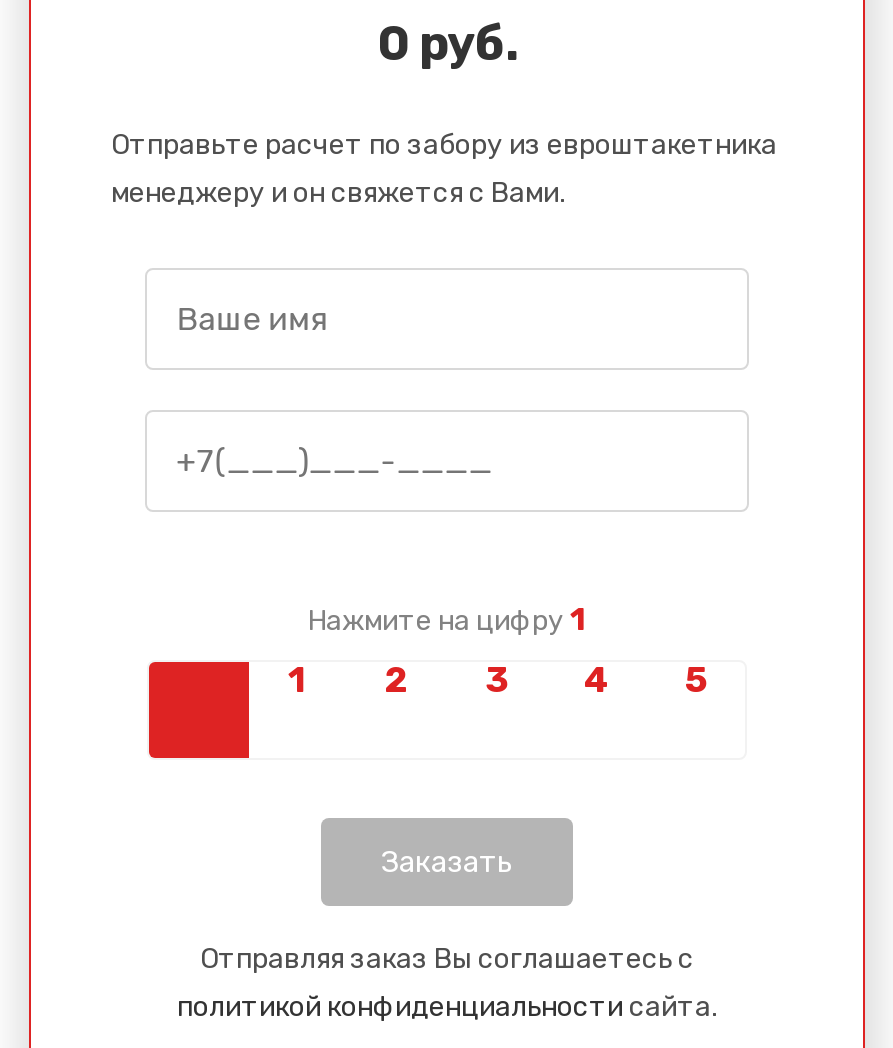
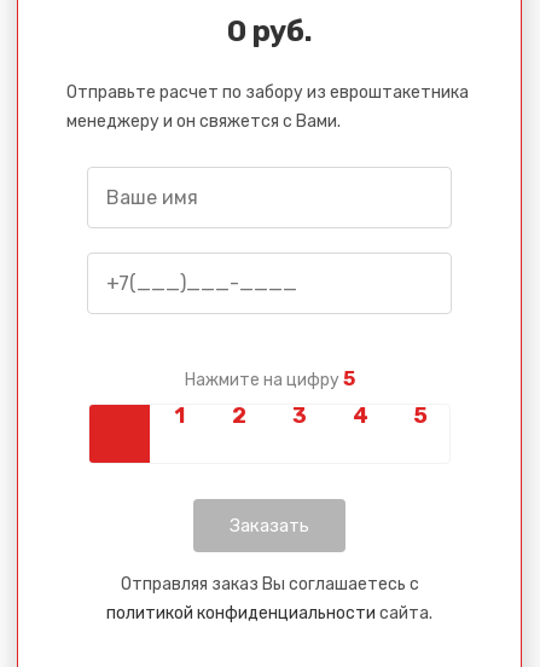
[308,600,586,638] Нажмите на цифру 1 -> [184,367,355,390] Нажмите на цифру 5

